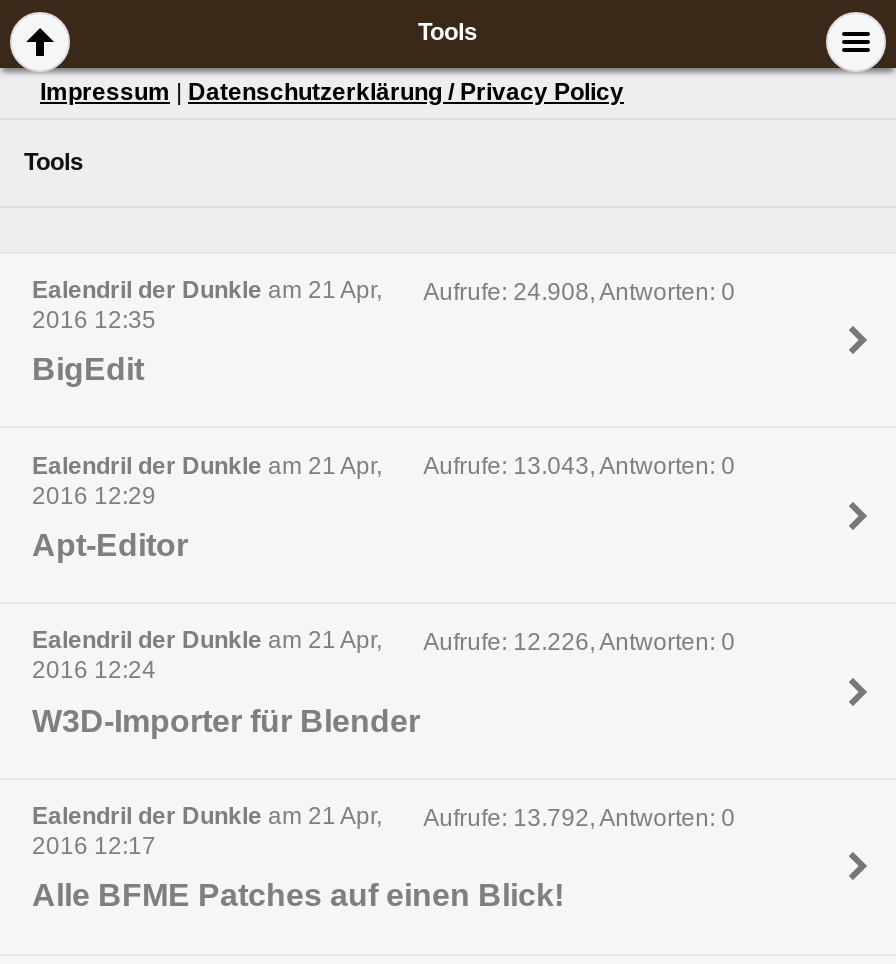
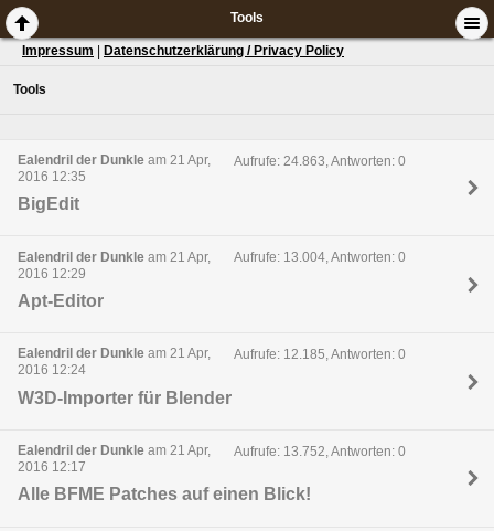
[423,277,735,305] Aufrufe: 24.908, Antworten: 0 -> [233,153,405,169] Aufrufe: 24.863, Antworten: 0
[423,453,735,481] Aufrufe: 13.043, Antworten: 0 -> [233,250,405,265] Aufrufe: 13.004, Antworten: 0
[423,628,735,656] Aufrufe: 12.226, Antworten: 0 -> [233,347,405,362] Aufrufe: 12.185, Antworten: 0
[423,804,735,832] Aufrufe: 13.792, Antworten: 0 -> [233,444,405,459] Aufrufe: 13.752, Antworten: 0

